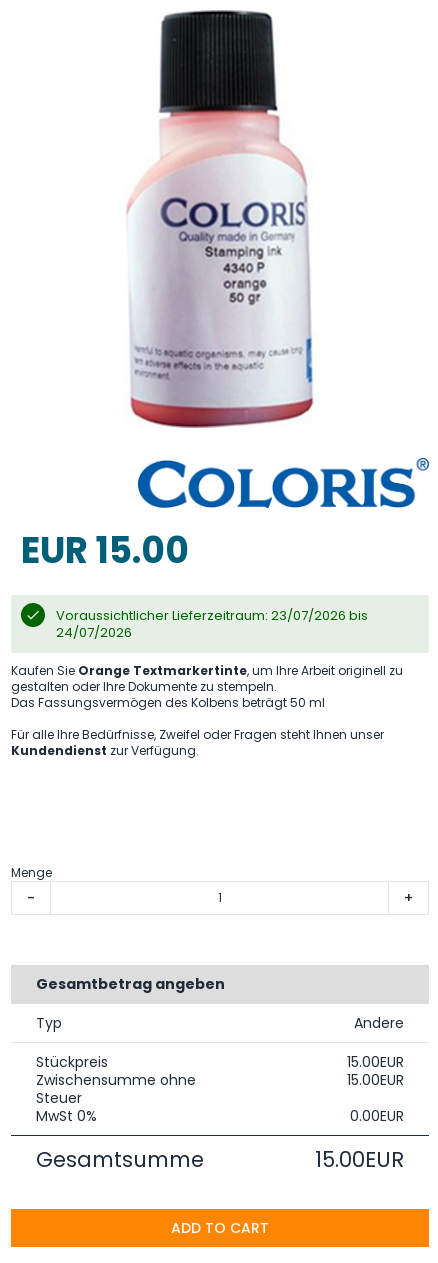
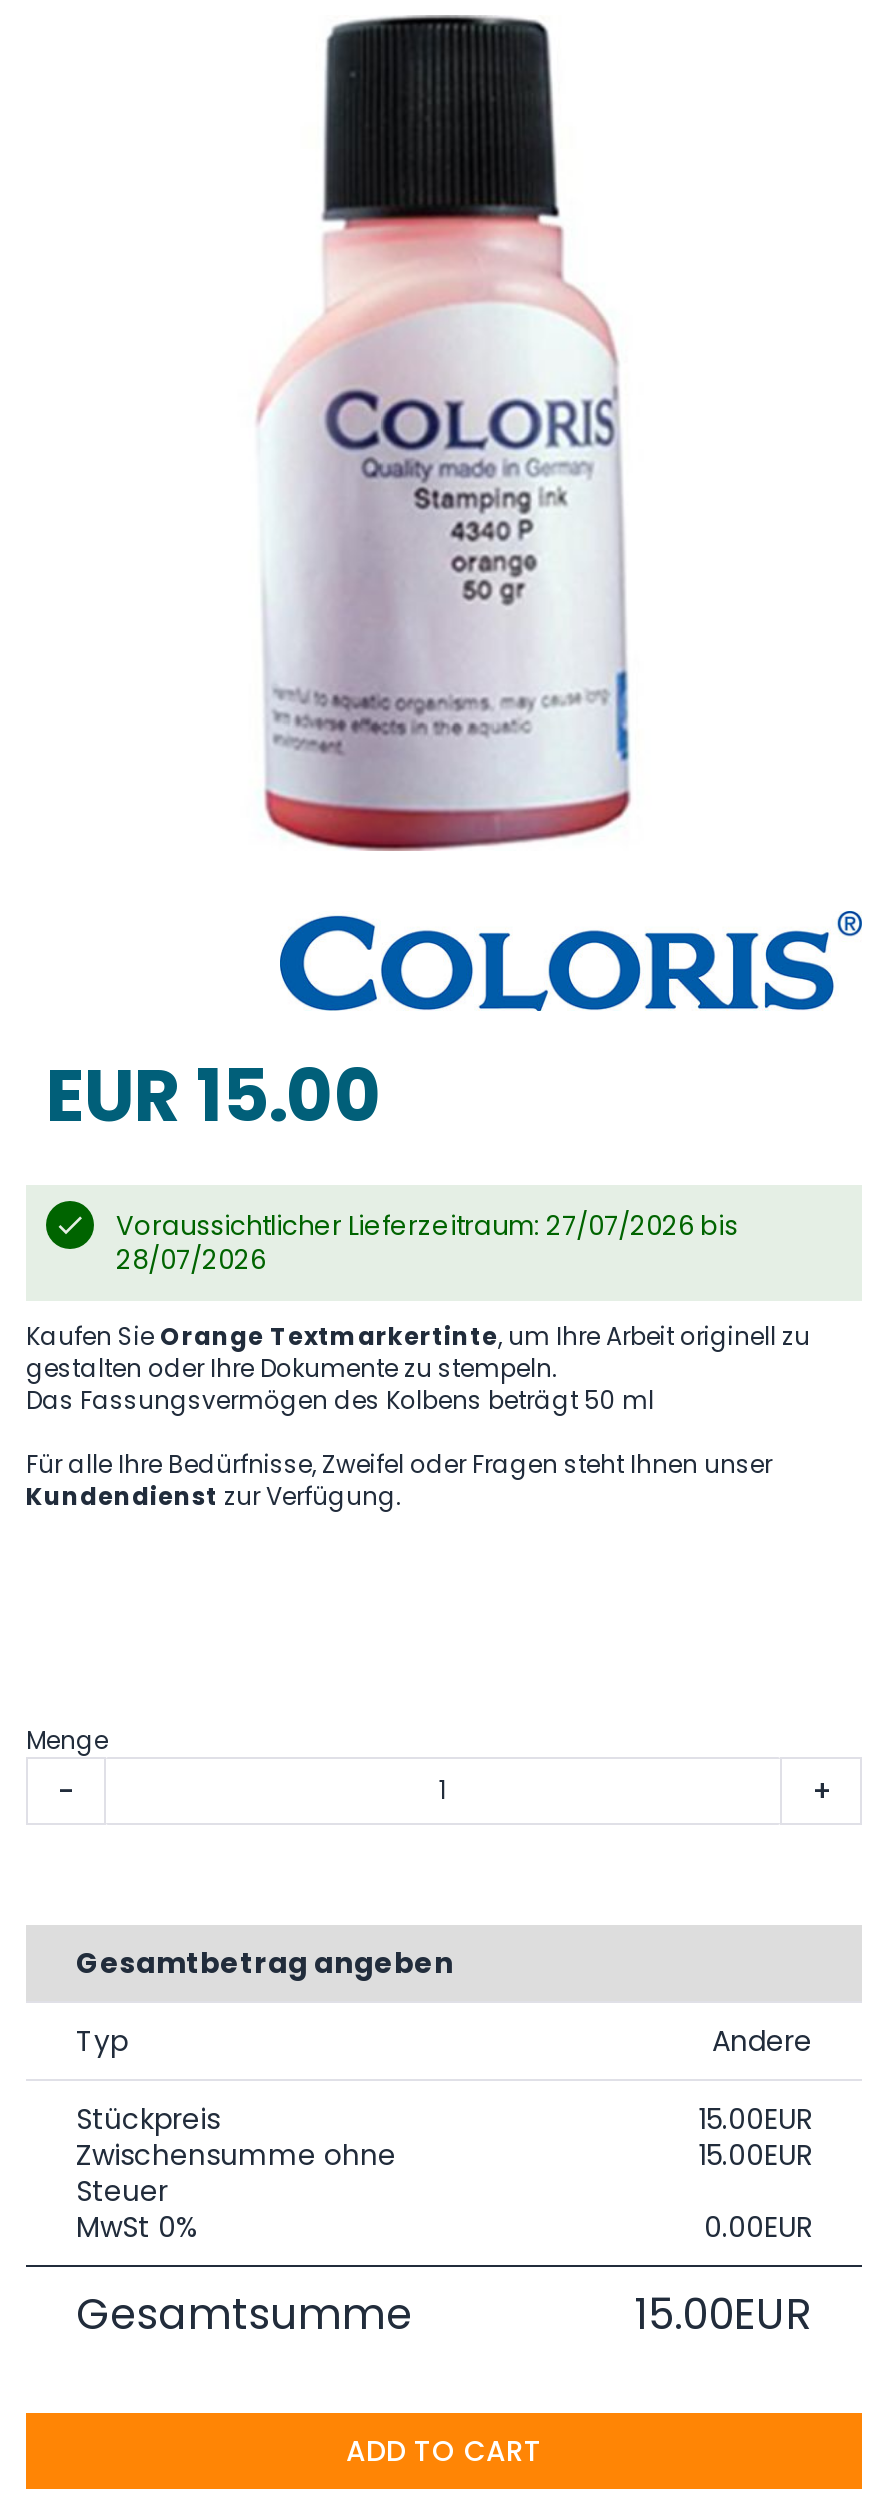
[56,606,368,625] Voraussichtlicher Lieferzeitraum: 23/07/2026 bis -> [116,1207,738,1245] Voraussichtlicher Lieferzeitraum: 27/07/2026 bis
[56,623,132,642] 24/07/2026 -> [116,1241,266,1279] 28/07/2026

